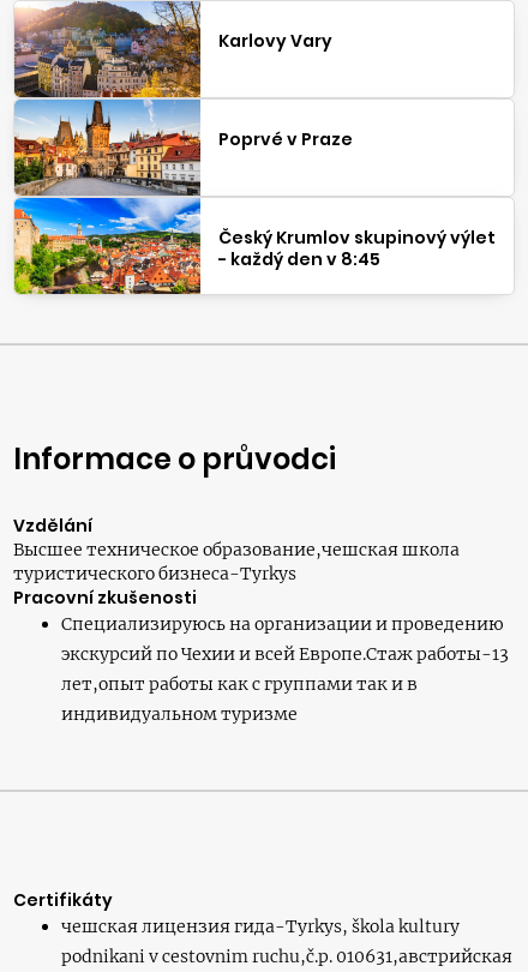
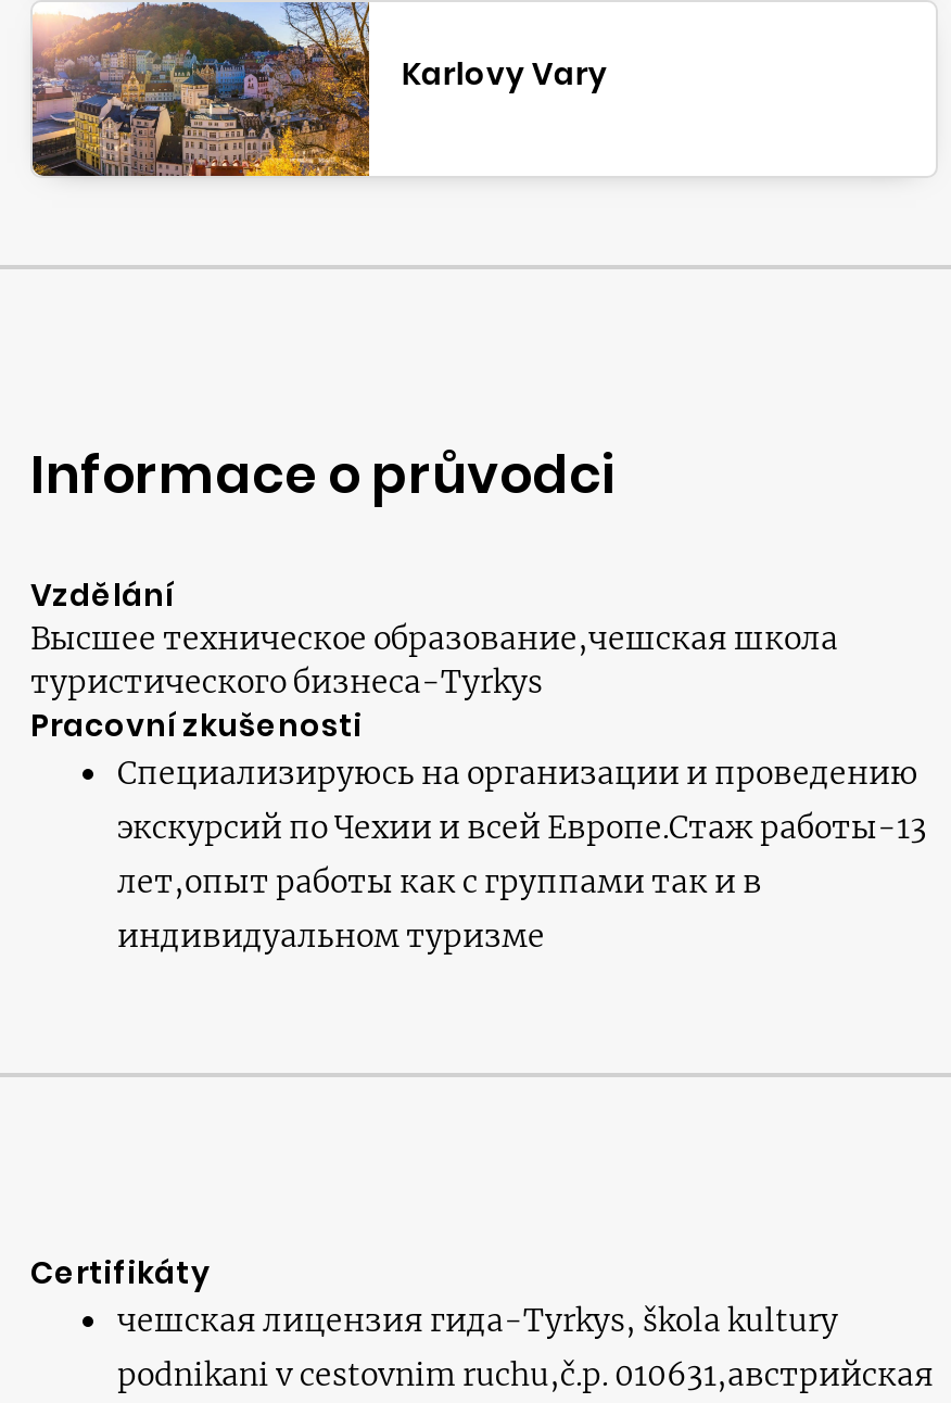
[13,98,353,295] [image] | Poprvé v Praze -> none
[218,226,495,271] Český Krumlov skupinový výlet | - každý den v 8:45 -> none

